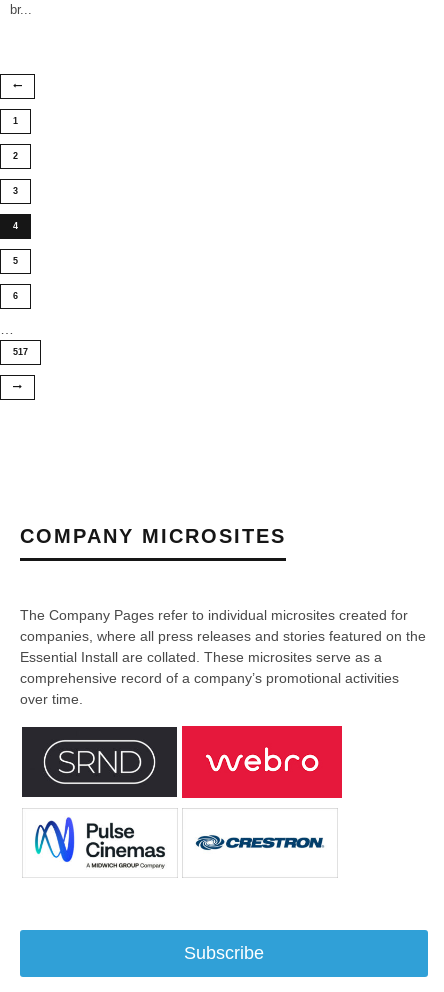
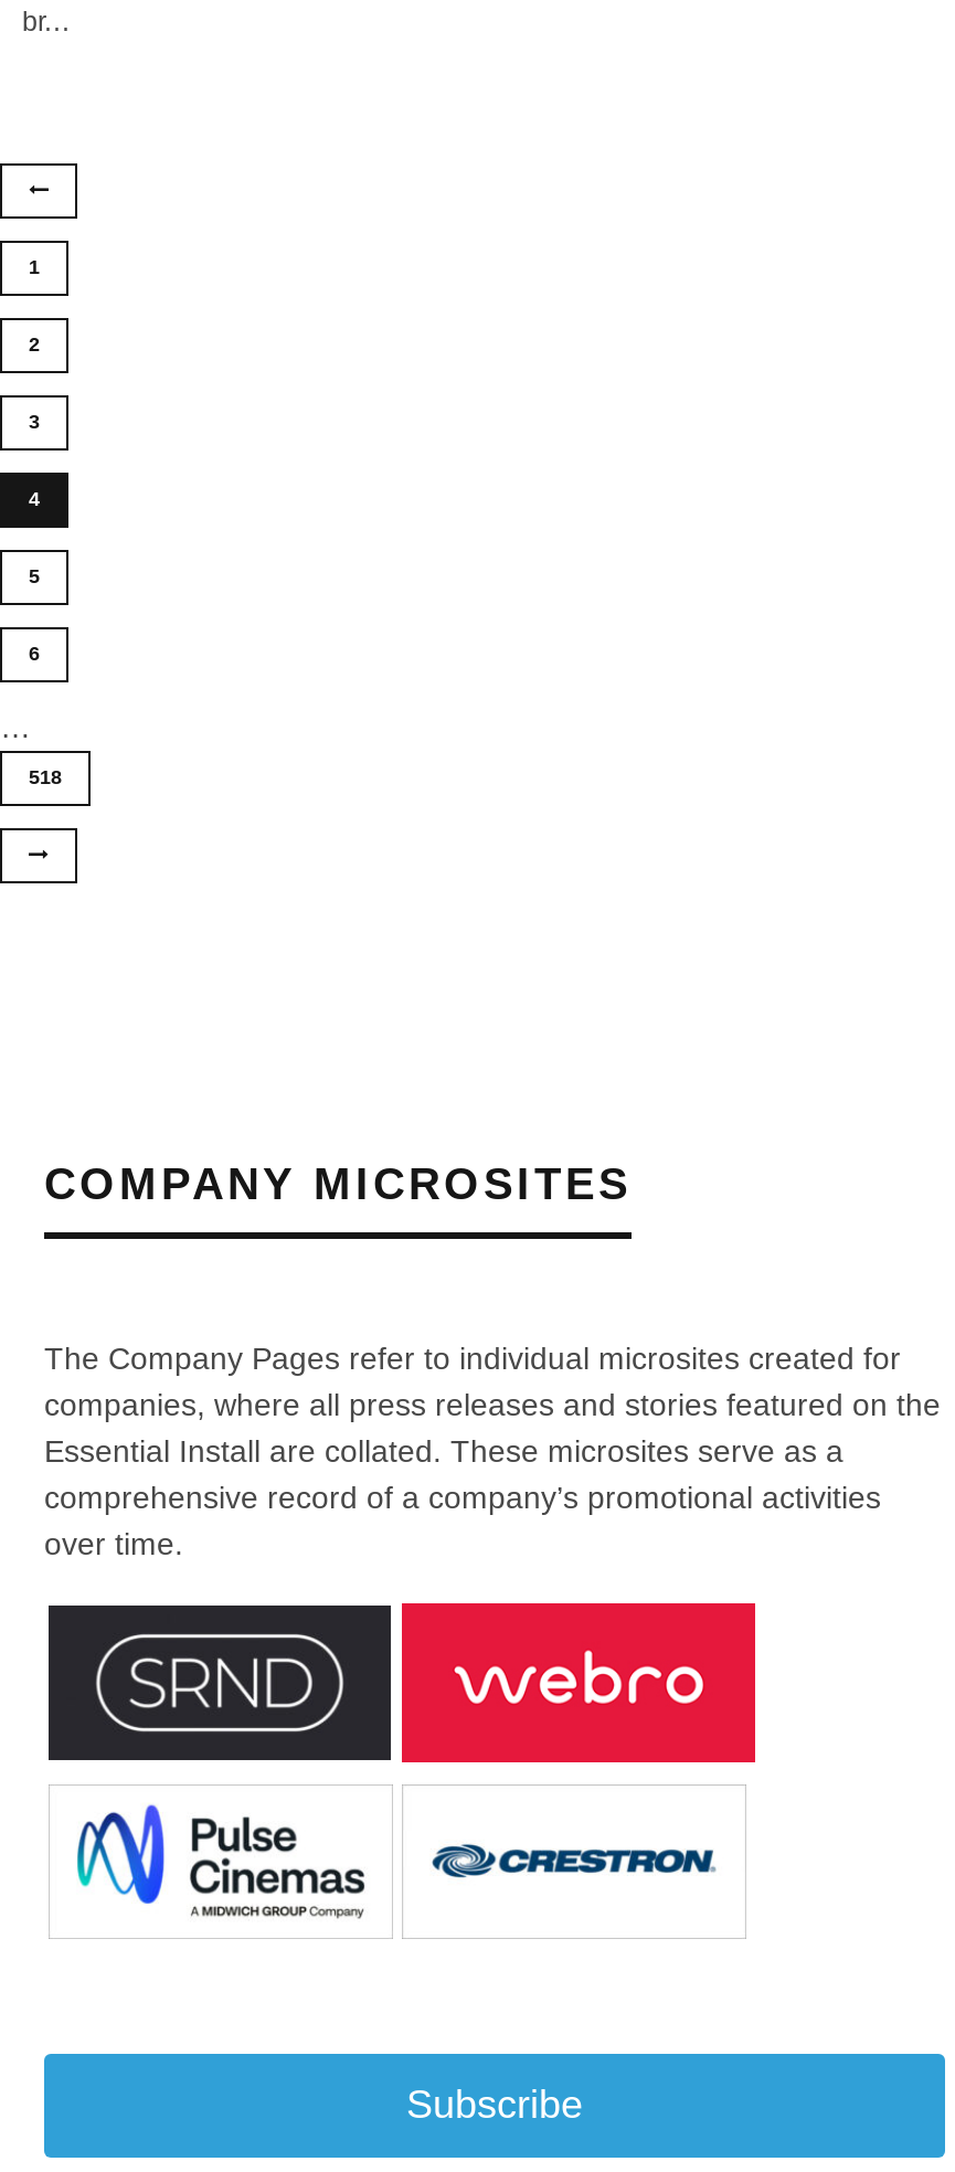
[13,347,28,357] 517 -> [29,766,62,788] 518

